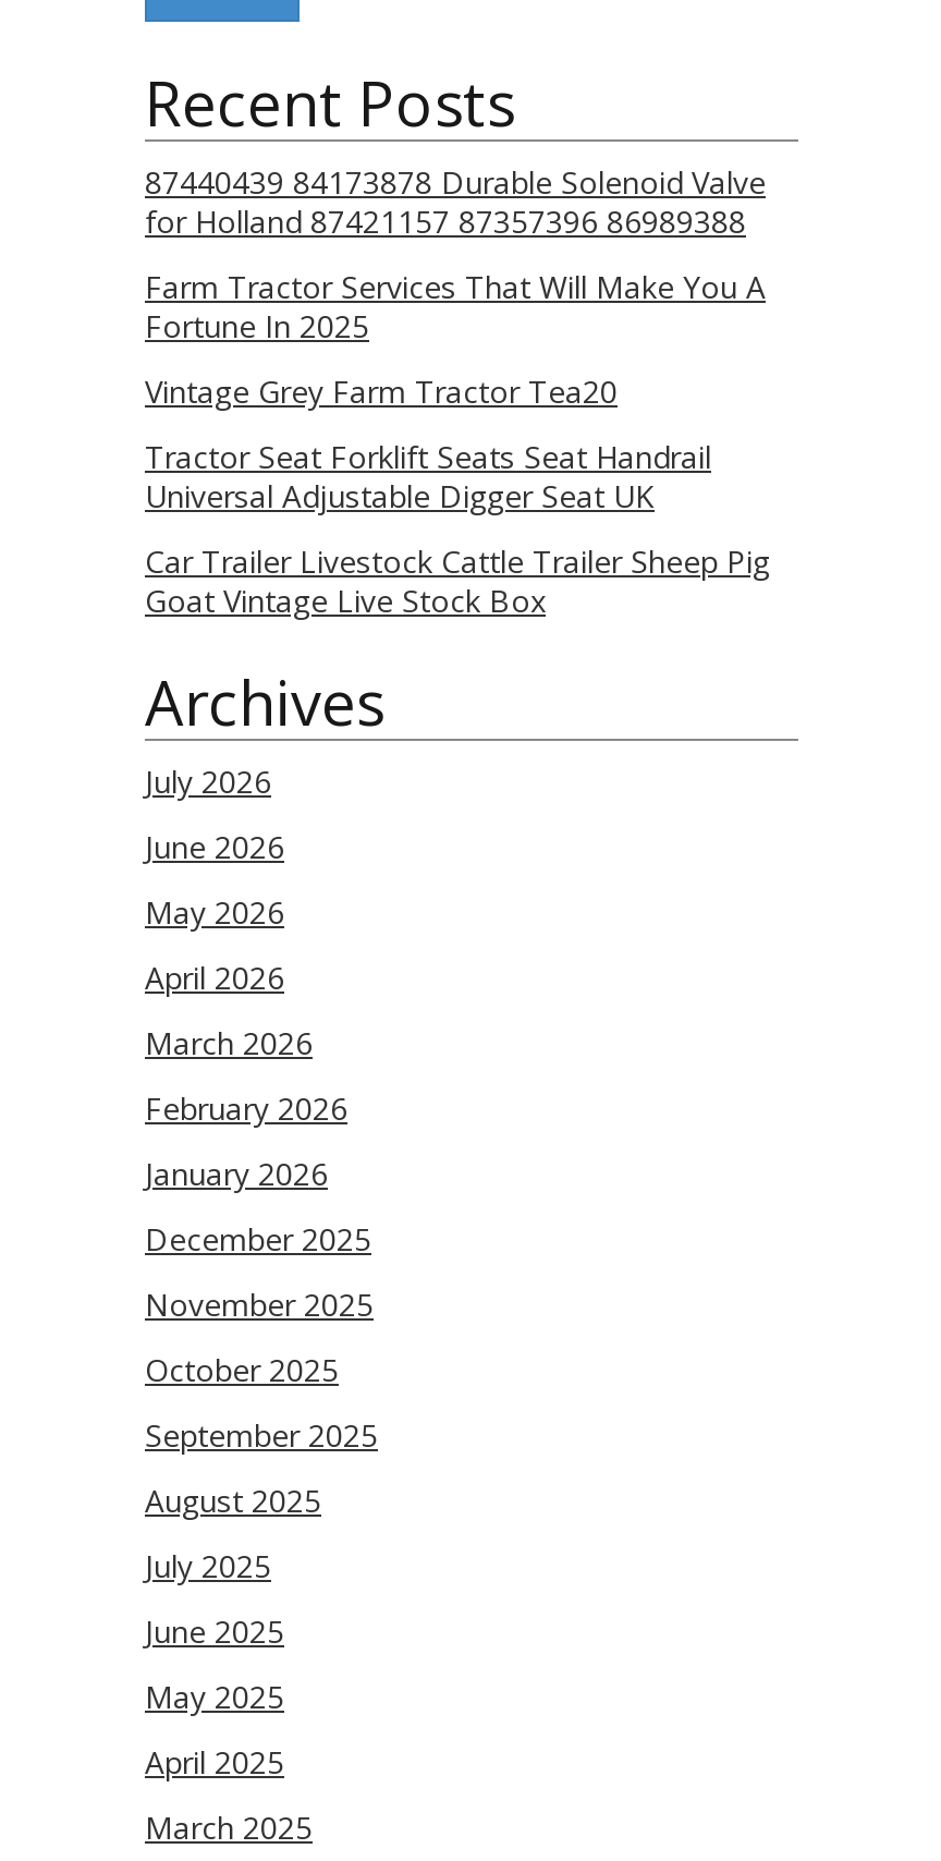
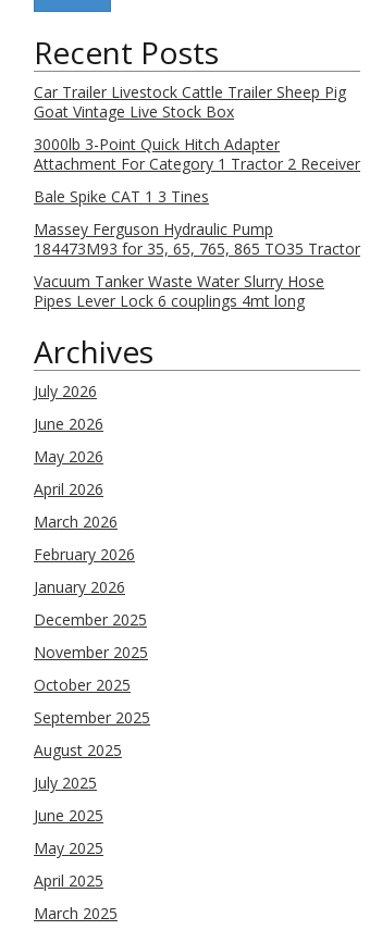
[145,161,766,516] 87440439 84173878 Durable Solenoid Valve | for Holland 87421157 87357396 86989388 | Farm Tractor Services That Will Make You A | Fortune In 2025 | Vintage Grey Farm Tractor Tea20 | Tractor Seat Forklift Seats Seat Handrail | Universal Adjustable Digger Seat UK -> none
moved [145,540,770,621] -> [34,82,346,122]: Car Trailer Livestock Cattle Trailer Sheep Pig | Goat Vintage Live Stock Box
none -> [34,134,360,311] 3000lb 3-Point Quick Hitch Adapter | Attachment For Category 1 Tractor 2 Receiver | Bale Spike CAT 1 3 Tines | Massey Ferguson Hydraulic Pump | 184473M93 for 35, 65, 765, 865 TO35 Tractor | Vacuum Tanker Waste Water Slurry Hose | Pipes Lever Lock 6 couplings 4mt long

